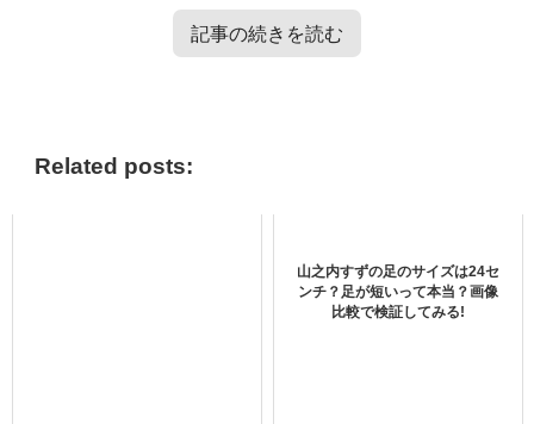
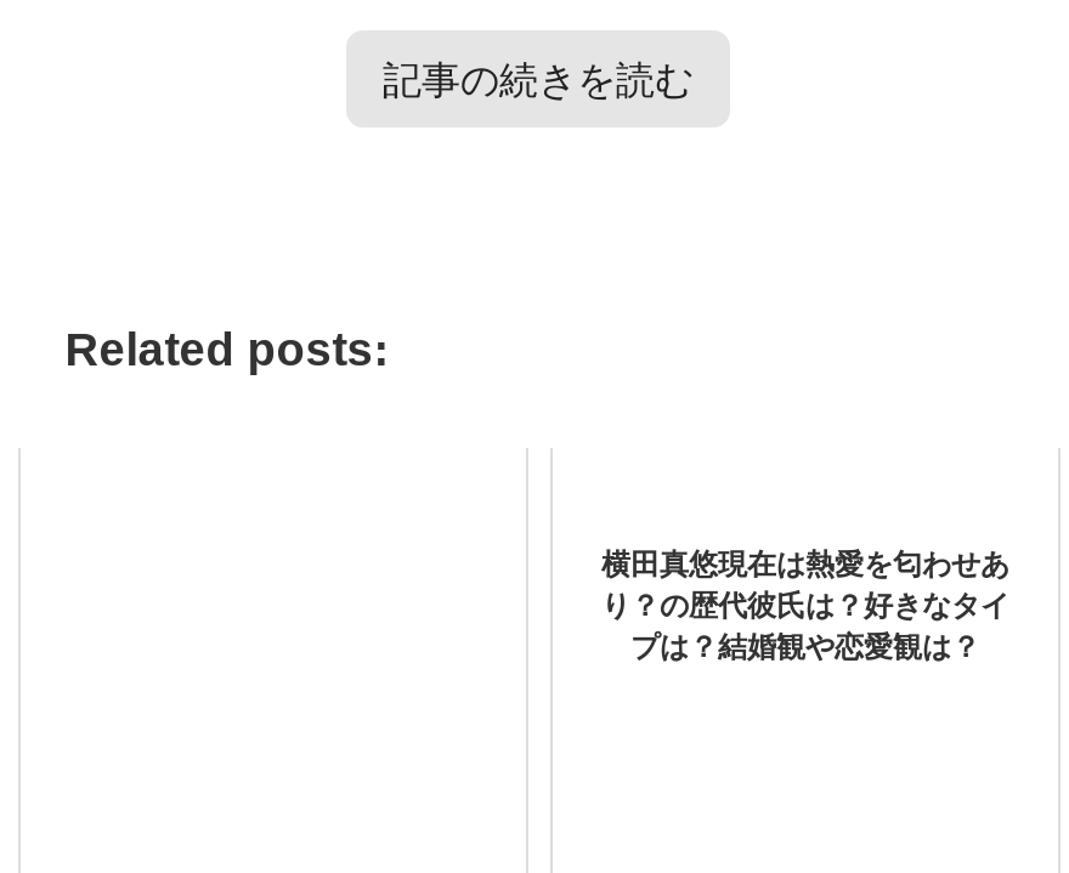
[297,263,499,321] 山之内すずの足のサイズは24セ | ンチ？足が短いって本当？画像 | 比較で検証してみる! -> [601,548,1009,665] 横田真悠現在は熱愛を匂わせあ | り？の歴代彼氏は？好きなタイ | プは？結婚観や恋愛観は？

